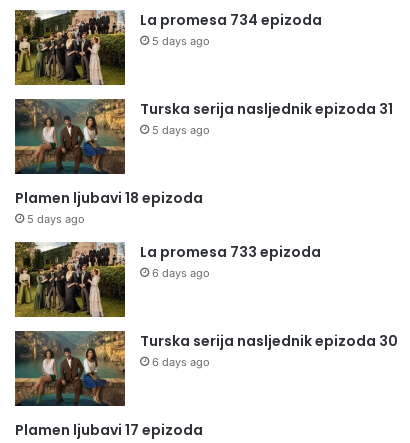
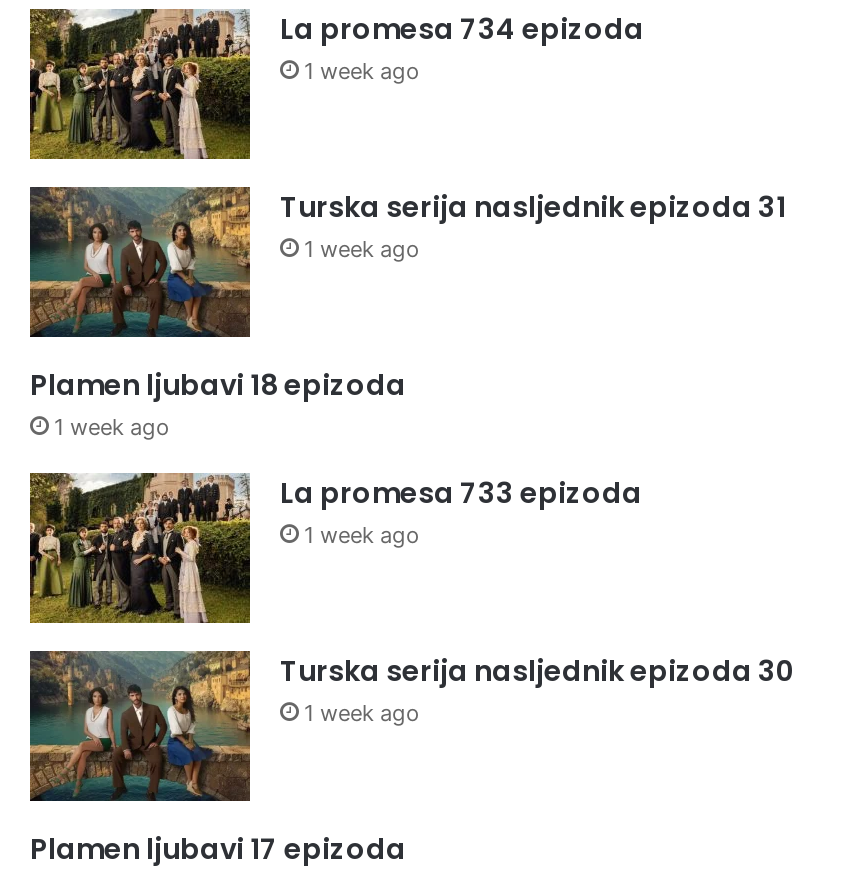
[152,34,210,48] 5 days ago -> [304,57,420,85] 1 week ago
[152,123,210,137] 5 days ago -> [304,235,420,263] 1 week ago
[27,212,85,226] 5 days ago -> [54,413,170,441] 1 week ago
[152,266,210,280] 6 days ago -> [304,521,420,549] 1 week ago
[152,355,210,369] 6 days ago -> [304,699,420,727] 1 week ago

